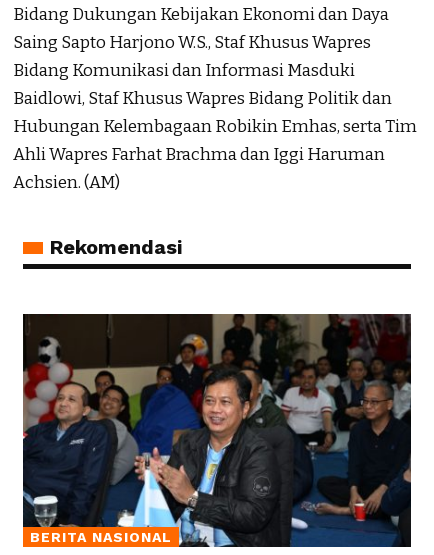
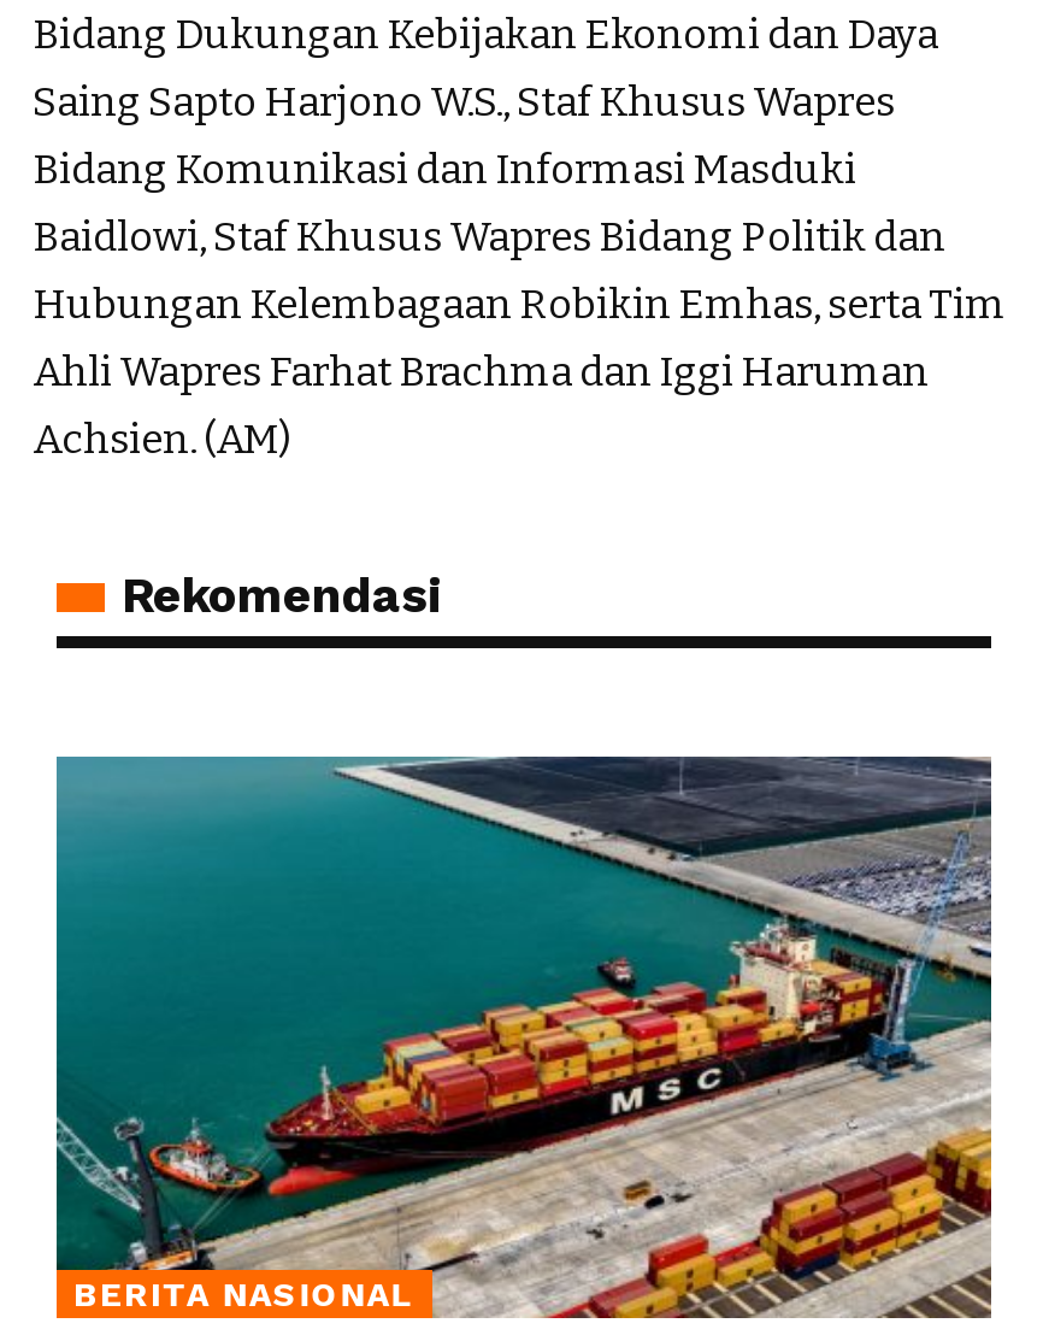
[22,313,412,548] [image] -> [54,754,994,1321] [image]

